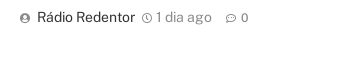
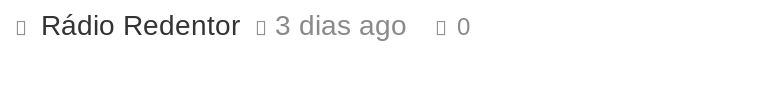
[156,9,212,25] 1 dia ago -> [275,9,407,41] 3 dias ago

